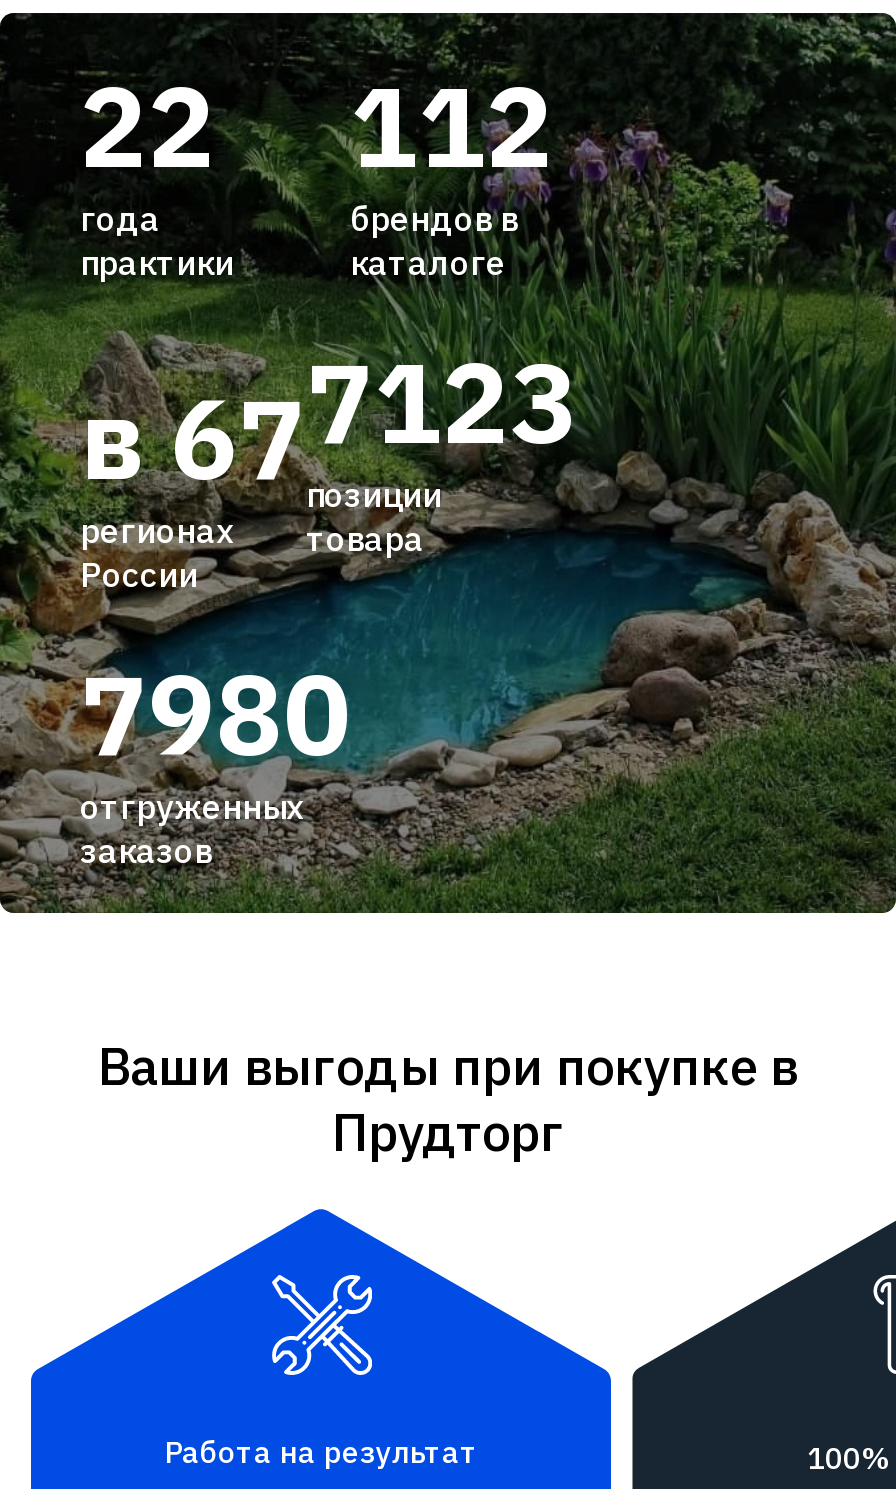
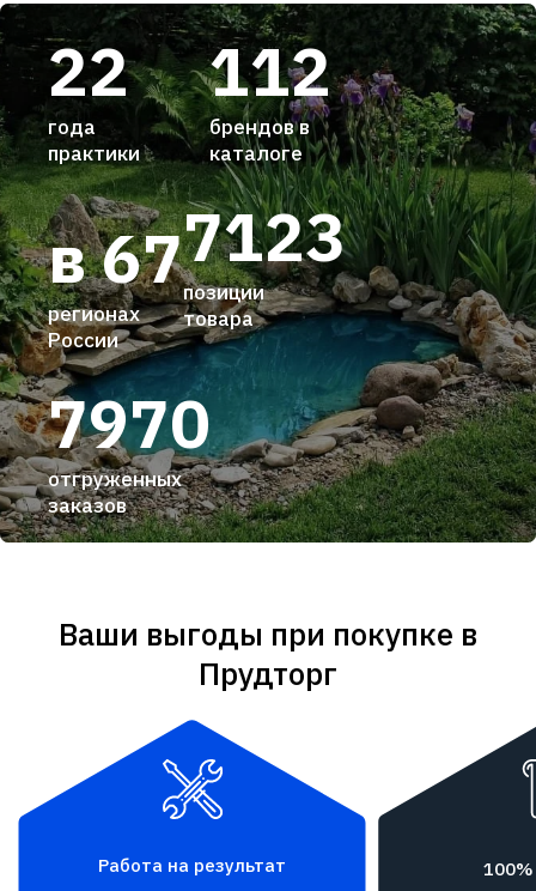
[80,641,352,785] 7980 -> [48,380,211,466] 7970

